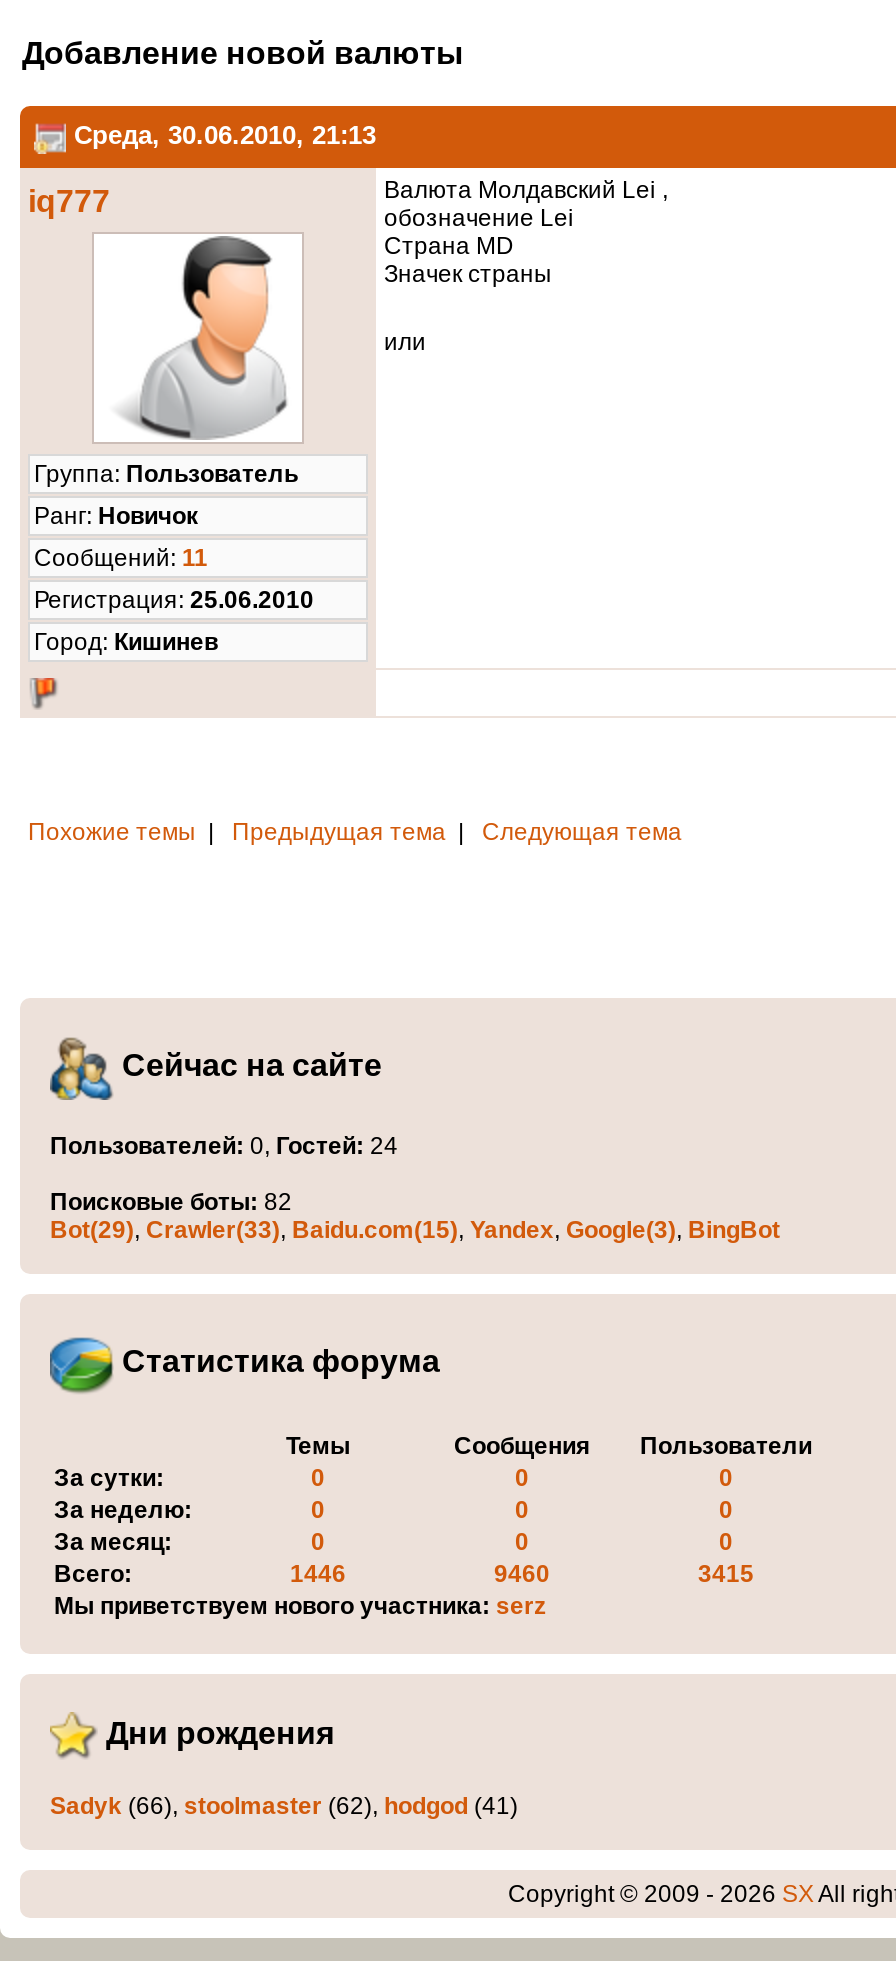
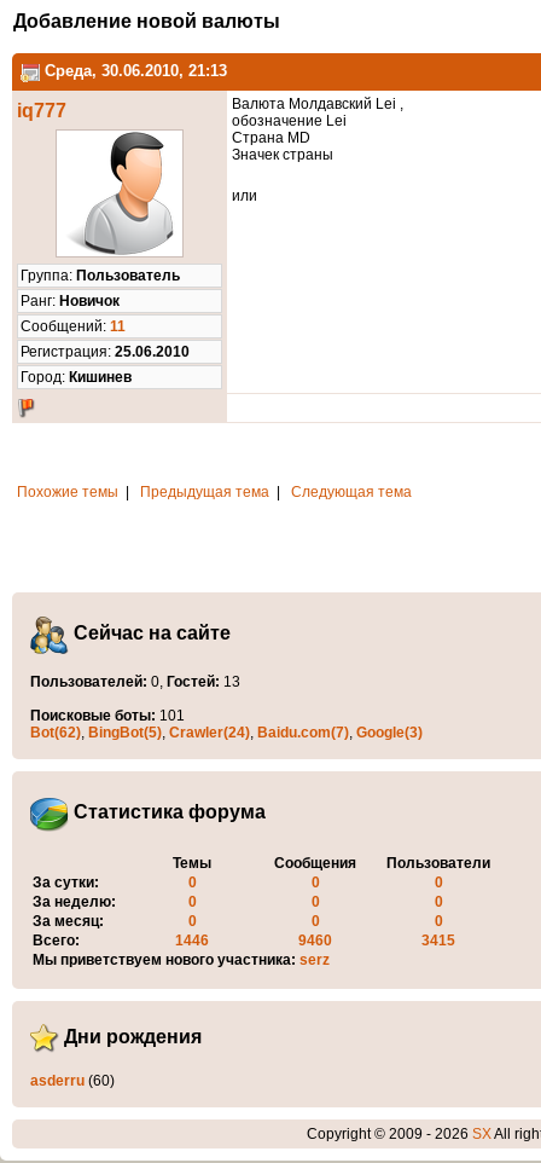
[50,1131,398,1159] Пользователей: 0, Гостей: 24 -> [30,673,240,690] Пользователей: 0, Гостей: 13
[50,1187,780,1243] Поисковые боты: 82 | Bot(29), Crawler(33), Baidu.com(15), Yandex, Google(3), BingBot -> [30,707,423,740] Поисковые боты: 101 | Bot(62), BingBot(5), Crawler(24), Baidu.com(7), Google(3)
[50,1791,518,1819] Sadyk (66), stoolmaster (62), hodgod (41) -> [30,1072,115,1089] asderru (60)

